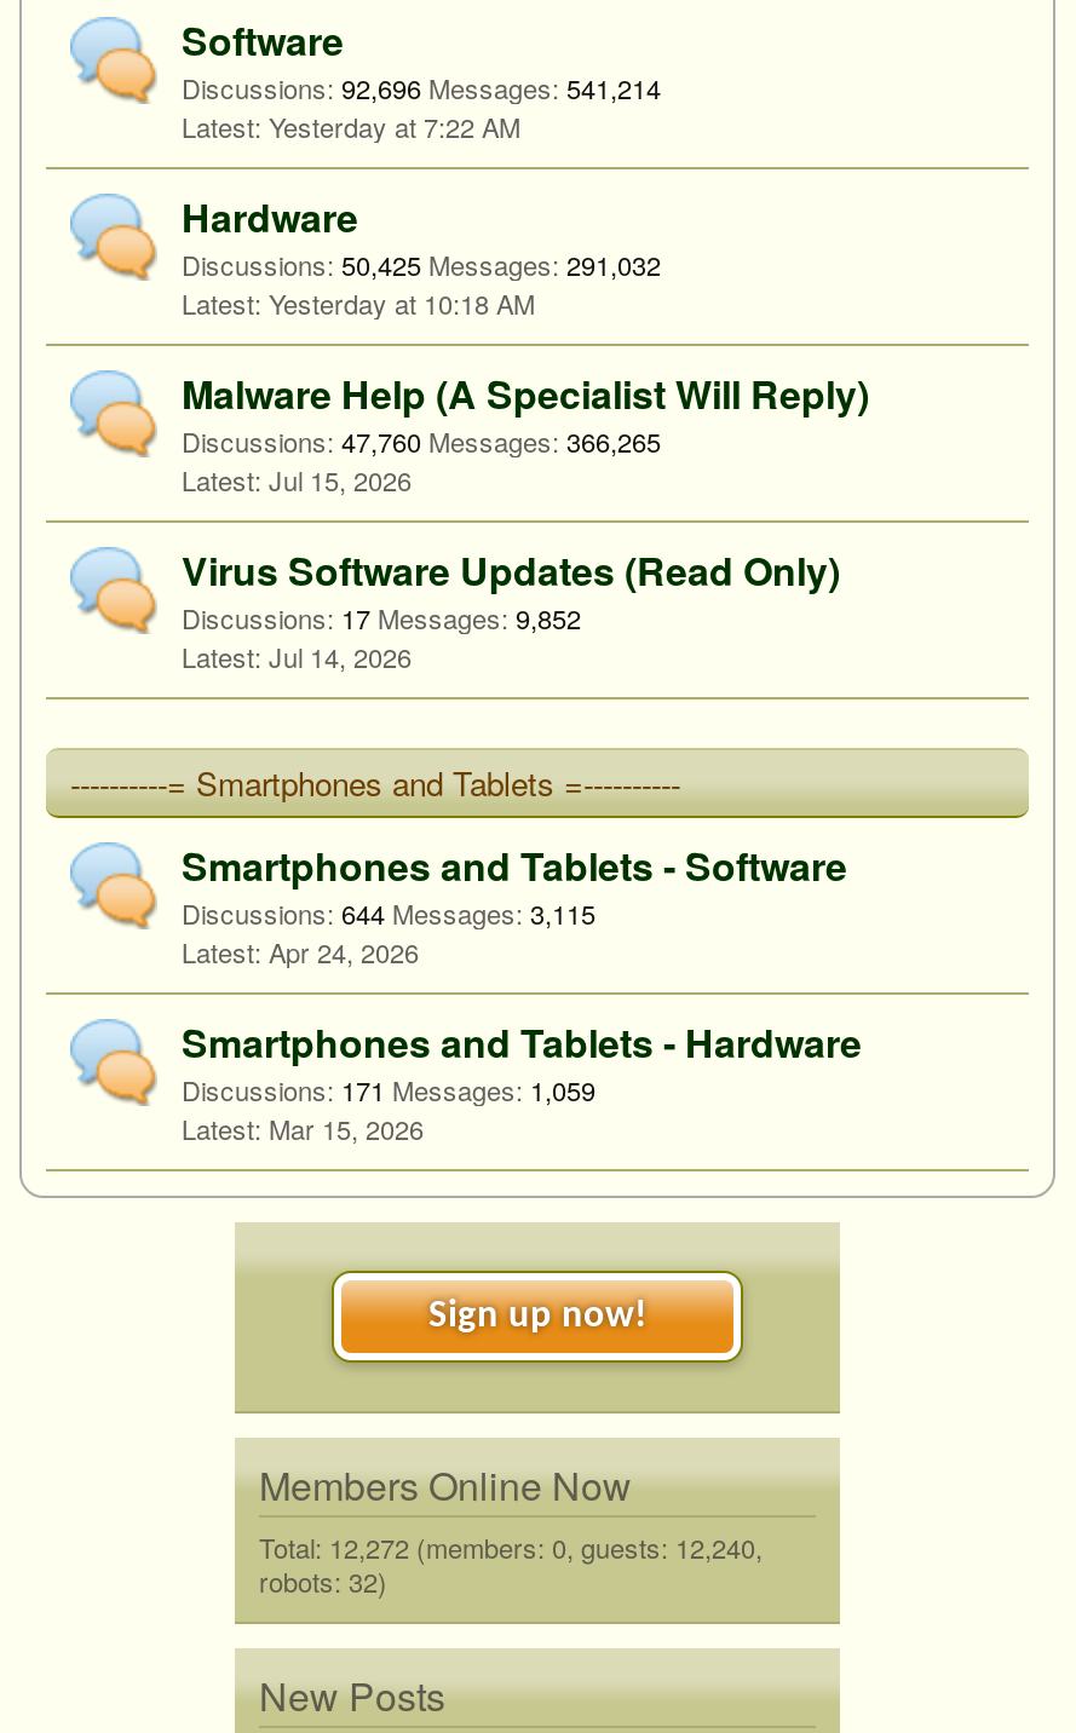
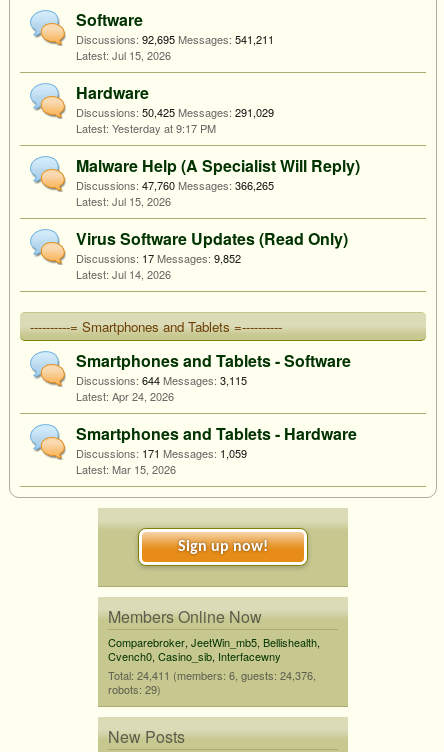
[182,68,661,145] Discussions: 92,696 Messages: 541,214 | Yesterday at 7:22 AM -> [76,31,274,63] Discussions: 92,695 Messages: 541,211 | Jul 15, 2026
[182,244,661,283] Discussions: 50,425 Messages: 291,032 -> [76,104,274,120] Discussions: 50,425 Messages: 291,029
[269,283,535,322] Yesterday at 10:18 AM -> [112,120,216,136] Yesterday at 9:17 PM
[259,1527,763,1600] Total: 12,272 (members: 0, guests: 12,240, | robots: 32) -> [108,634,320,697] Comparebroker, JeetWin_mb5, Bellishealth, | Cvench0, Casino_sib, Interfacewny | Total: 24,411 (members: 6, guests: 24,376, | robots: 29)

